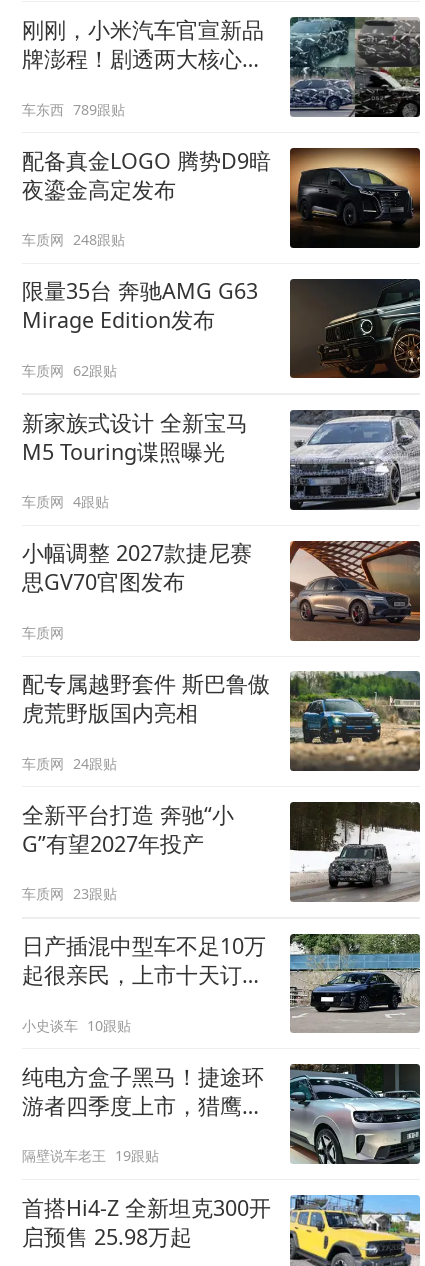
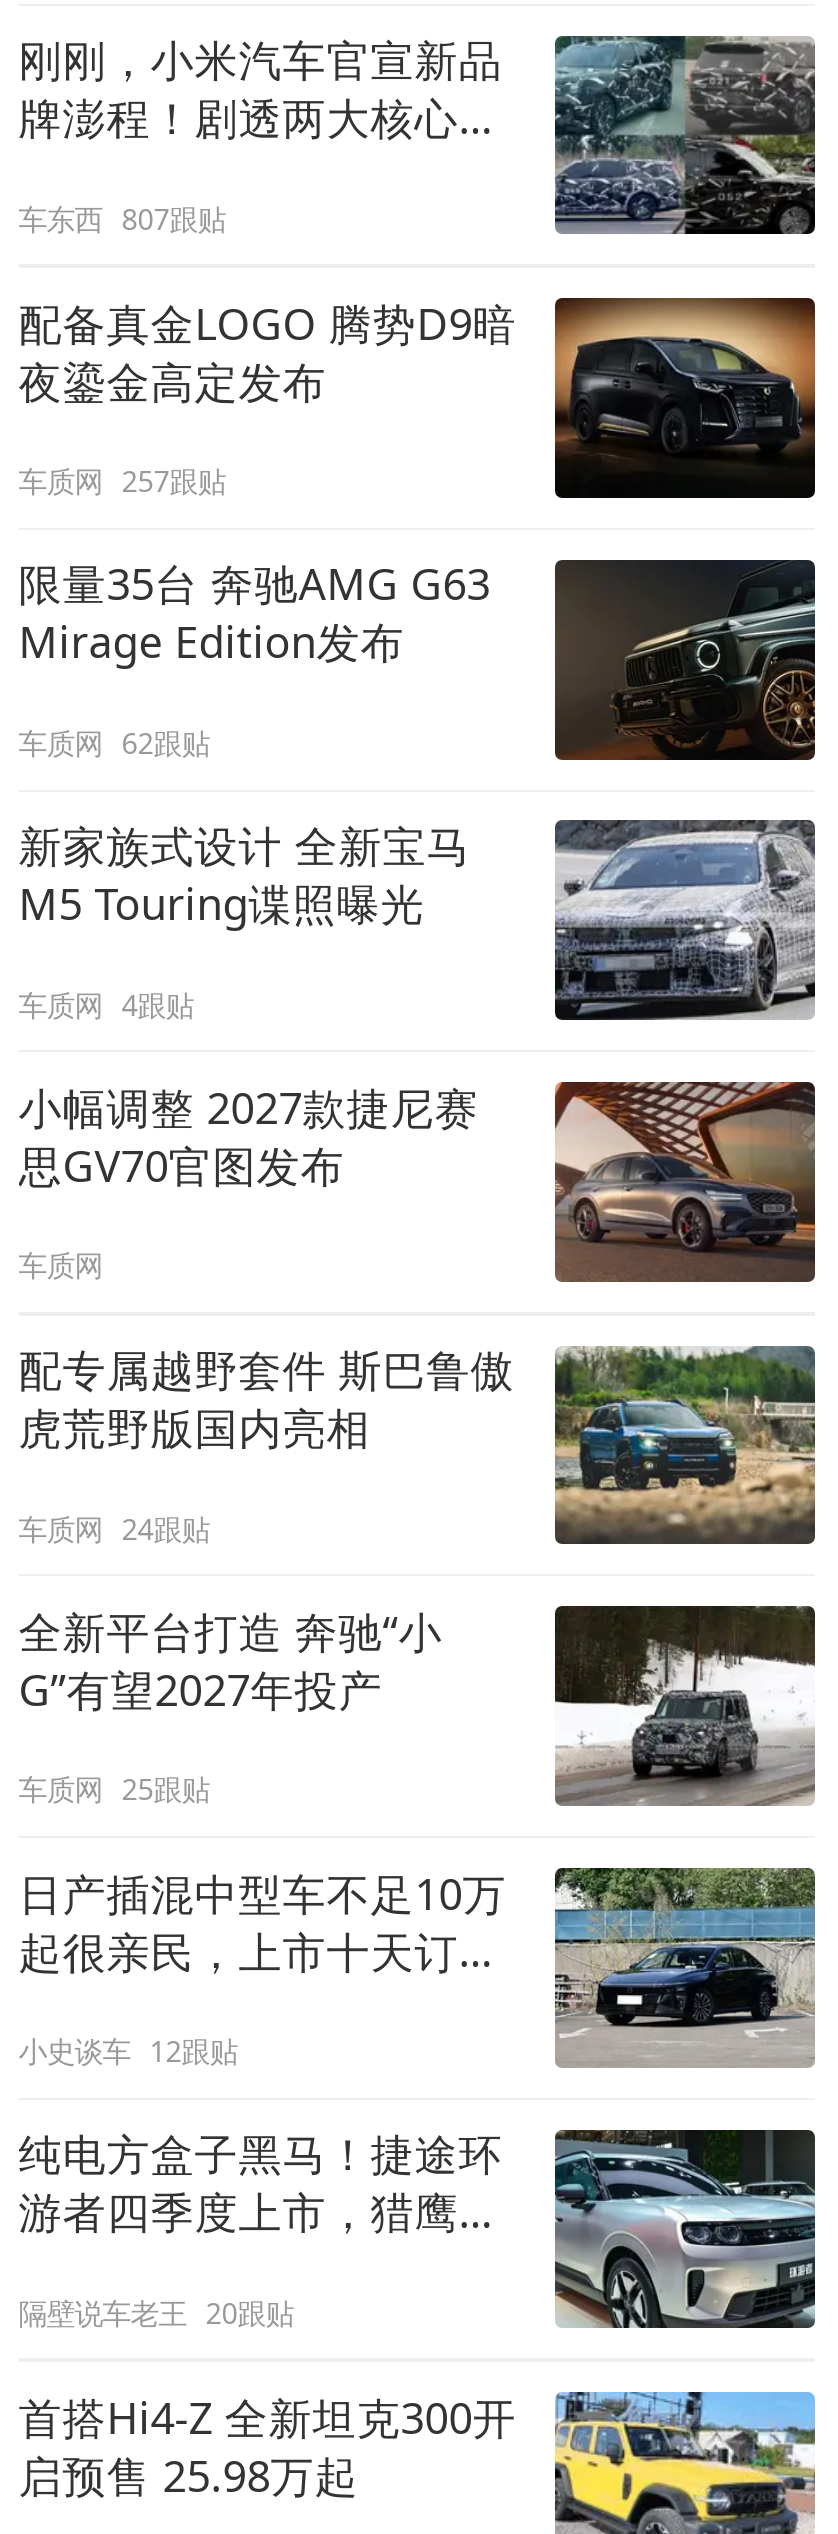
[22,99,125,118] 车东西 789跟贴 -> [18,199,226,237] 车东西 807跟贴
[22,230,125,249] 车质网 248跟贴 -> [18,462,226,500] 车质网 257跟贴
[22,884,117,903] 车质网 23跟贴 -> [18,1770,210,1808] 车质网 25跟贴
[22,1016,131,1035] 小史谈车 10跟贴 -> [18,2032,238,2070] 小史谈车 12跟贴
[22,1146,159,1165] 隔壁说车老王 19跟贴 -> [18,2293,294,2331] 隔壁说车老王 20跟贴

